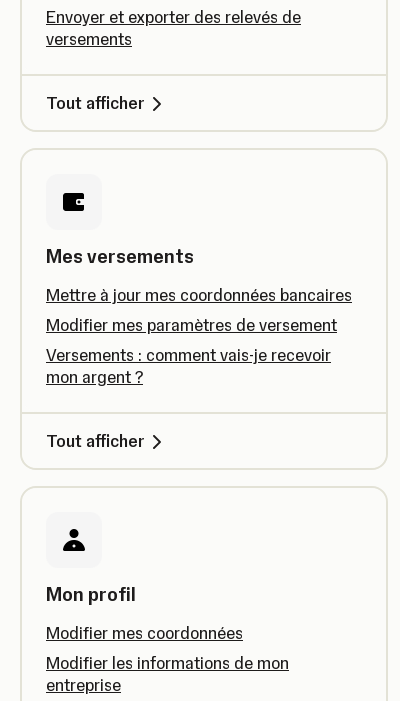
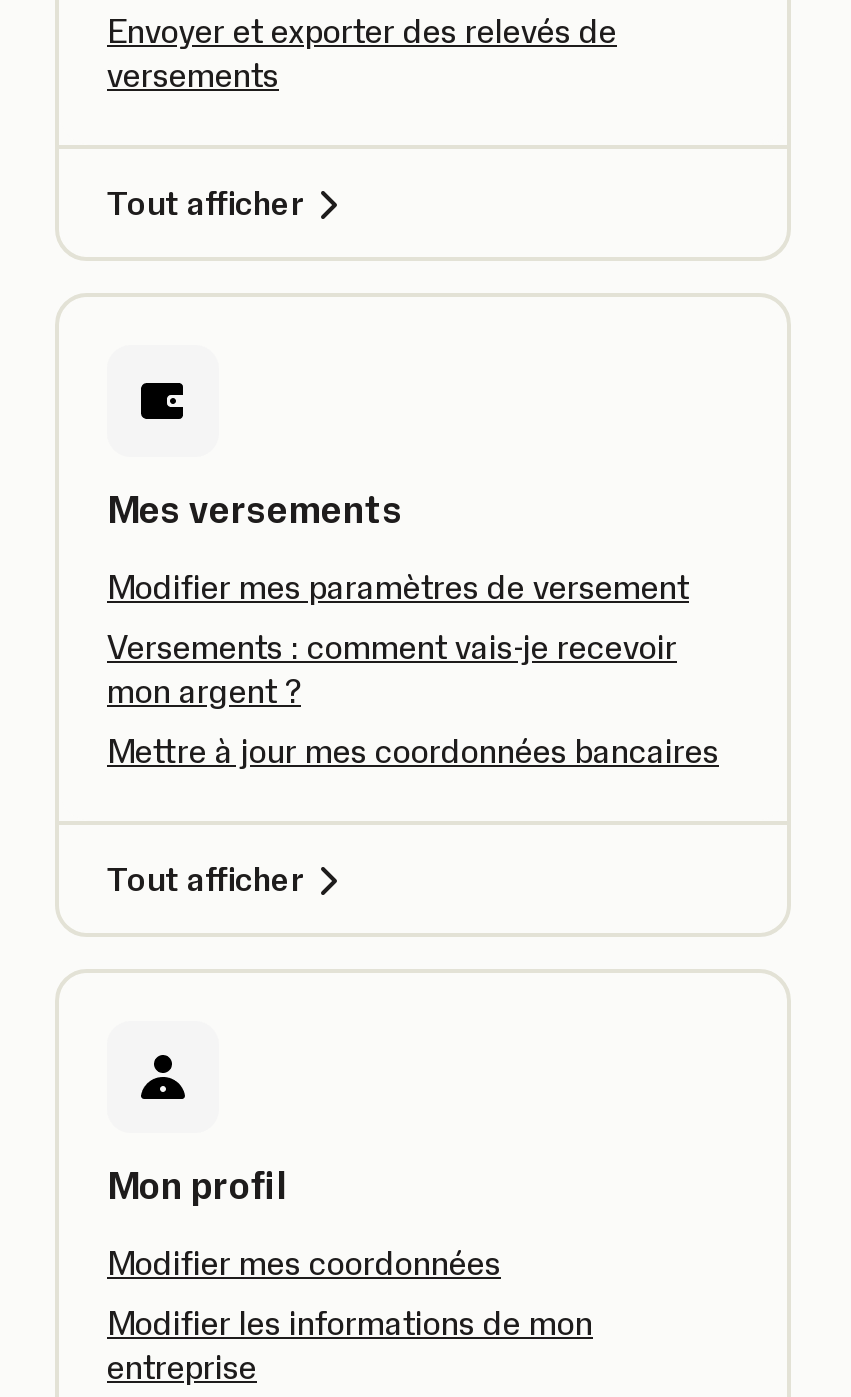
moved [46,285,352,305] -> [107,731,719,771]: Mettre à jour mes coordonnées bancaires
moved [46,315,337,387] -> [107,567,689,711]: Modifier mes paramètres de versement | Versements : comment vais-je recevoir | mon argent ?

